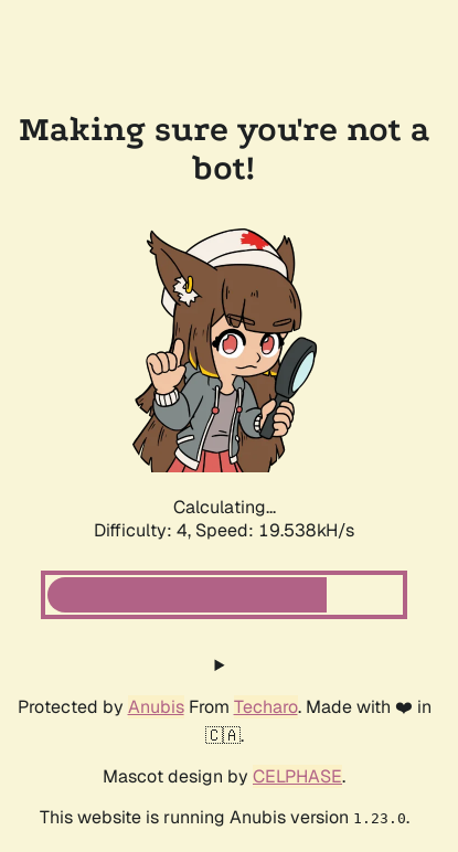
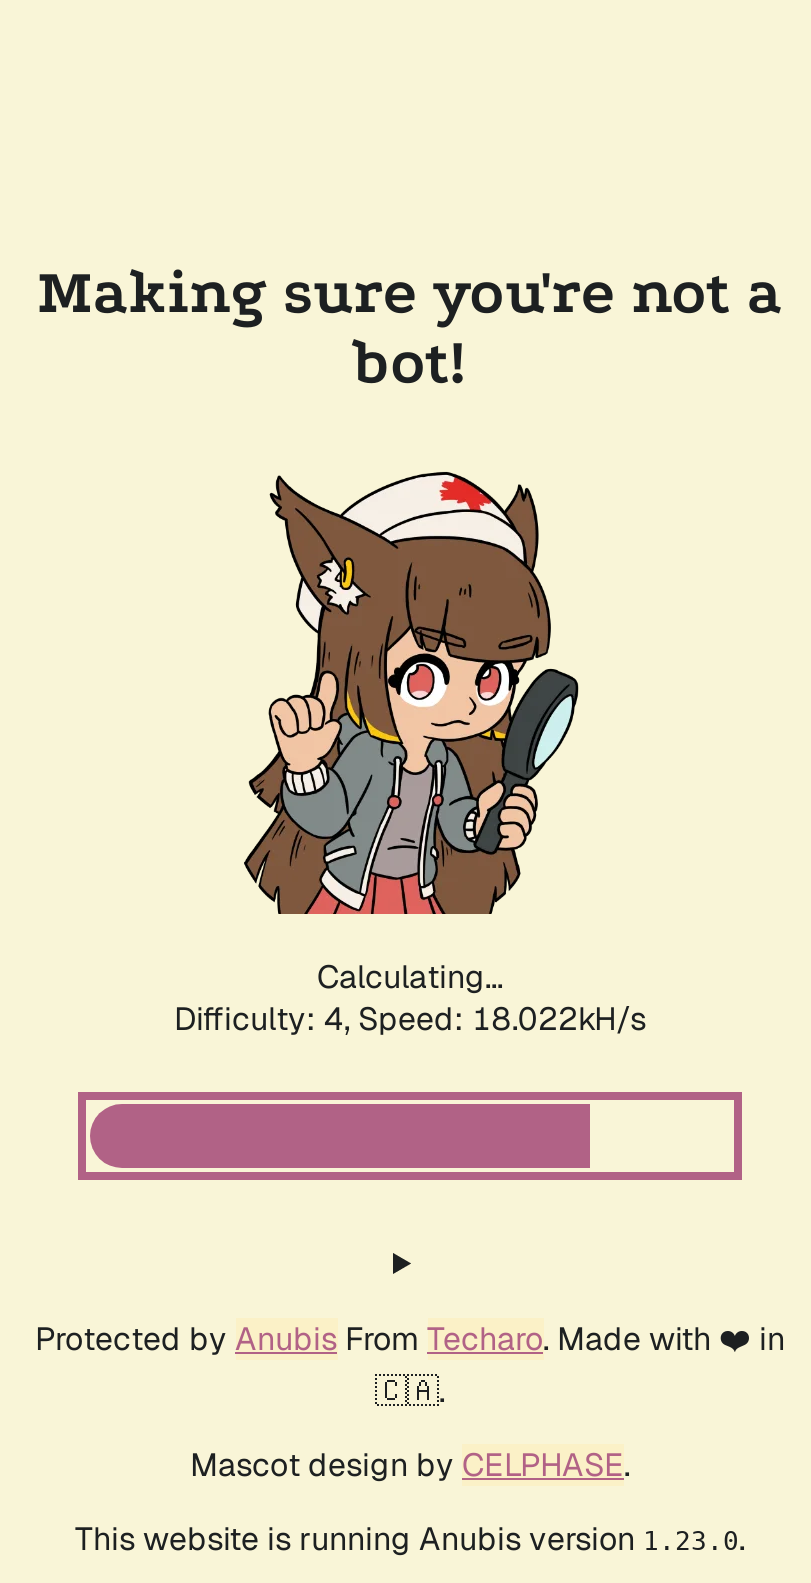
[94,519,354,542] Difficulty: 4, Speed: 19.538kH/s -> [174,998,646,1040] Difficulty: 4, Speed: 18.022kH/s

